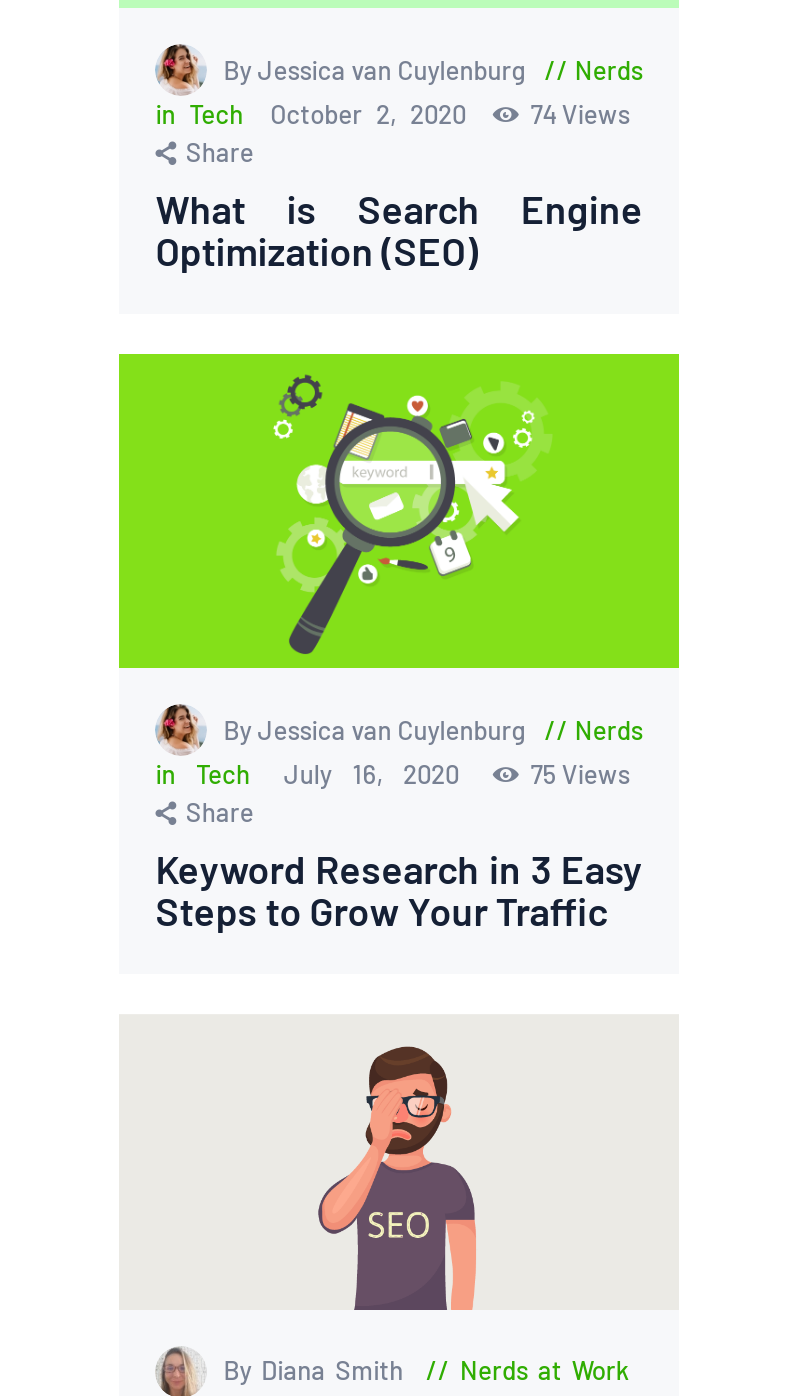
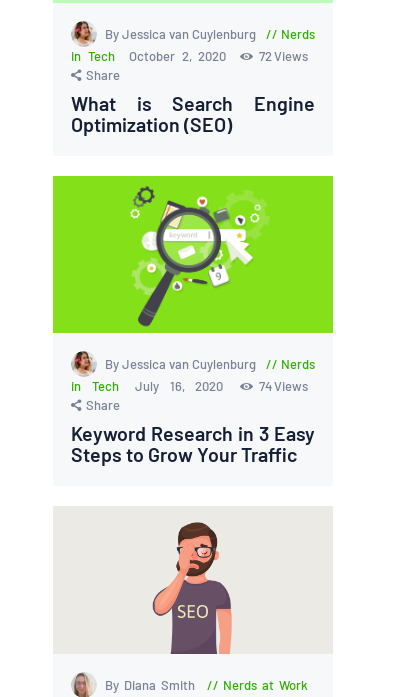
[155,98,630,130] in Tech October 2, 2020 74 Views -> [71,48,308,64] in Tech October 2, 2020 72 Views
[155,759,630,791] in Tech July 16, 2020 75 Views -> [71,378,308,394] in Tech July 16, 2020 74 Views

